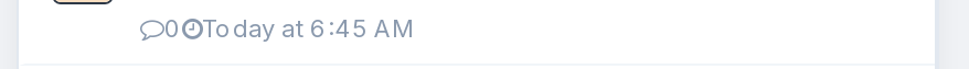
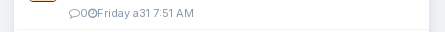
[164,13,414,44] 0 Today at 6:45 AM -> [80,6,194,20] 0 Friday a31 7:51 AM

